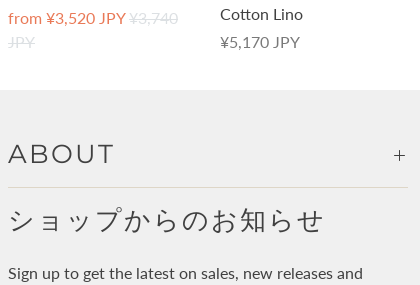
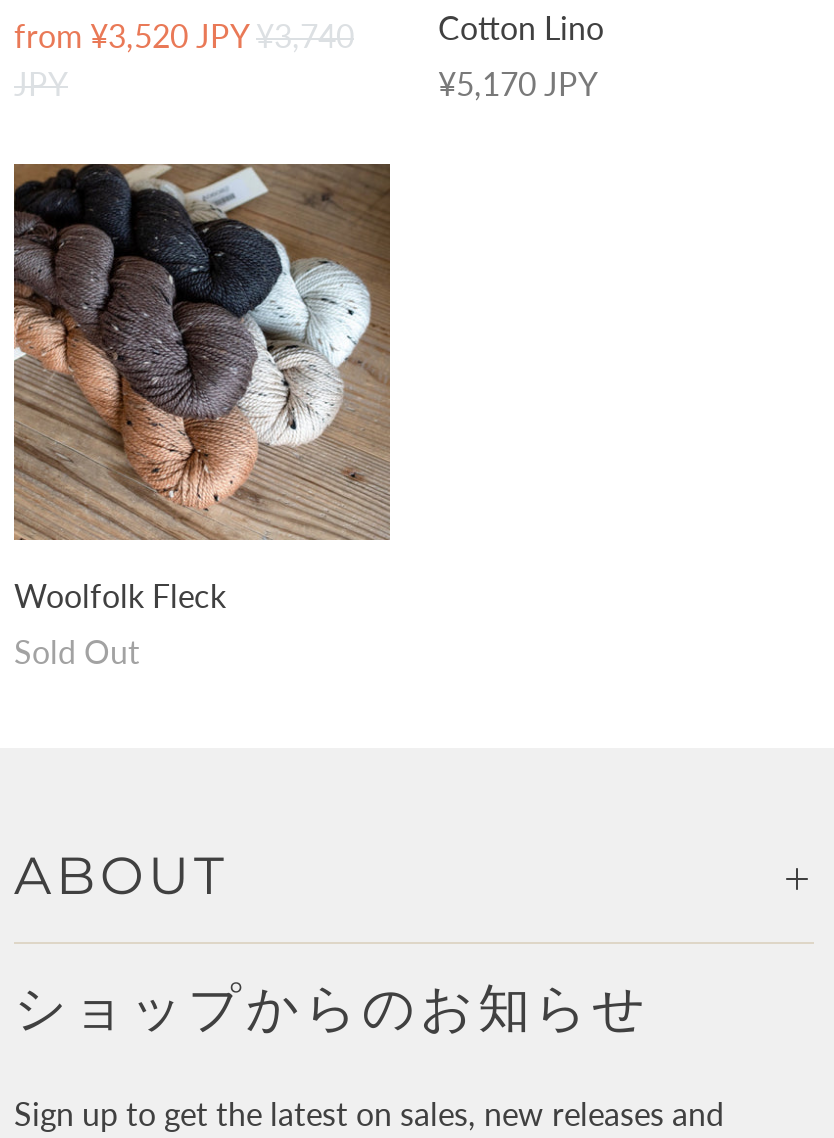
none -> [12,162,392,670] [image] | Woolfolk Fleck | Sold Out

